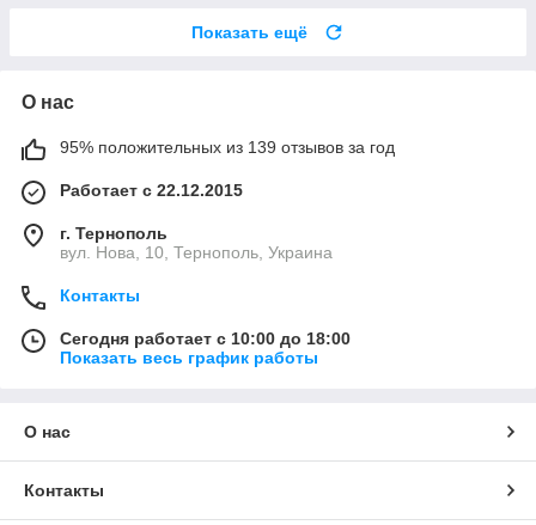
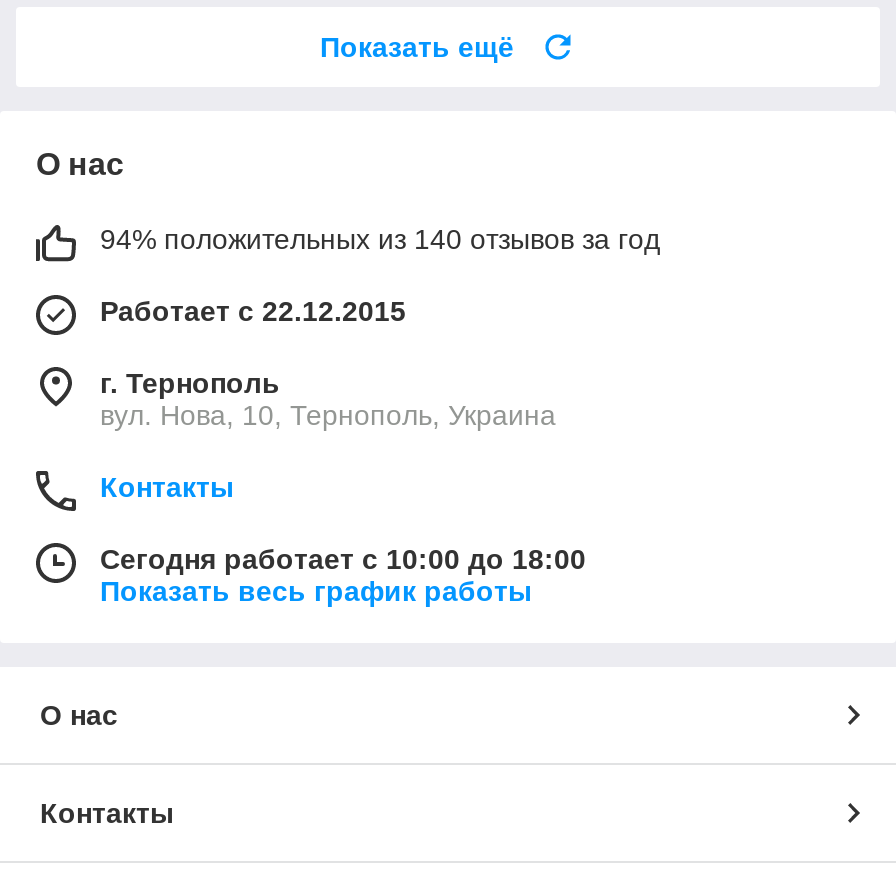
[60,137,395,156] 95% положительных из 139 отзывов за год -> [100,223,660,255] 94% положительных из 140 отзывов за год

